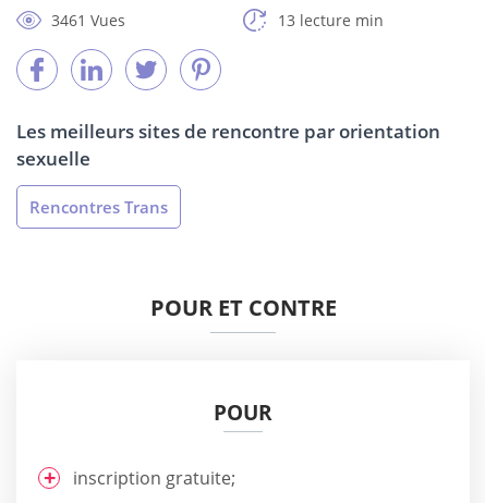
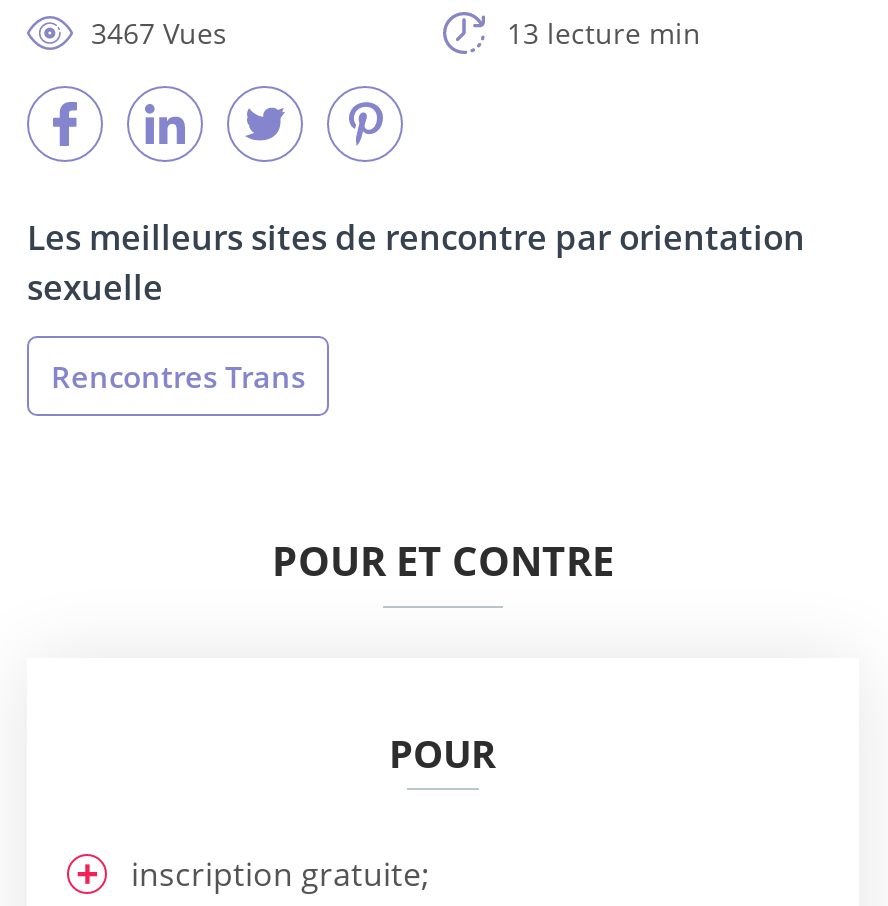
[51,10,125,31] 3461 Vues -> [91,14,227,52] 3467 Vues

